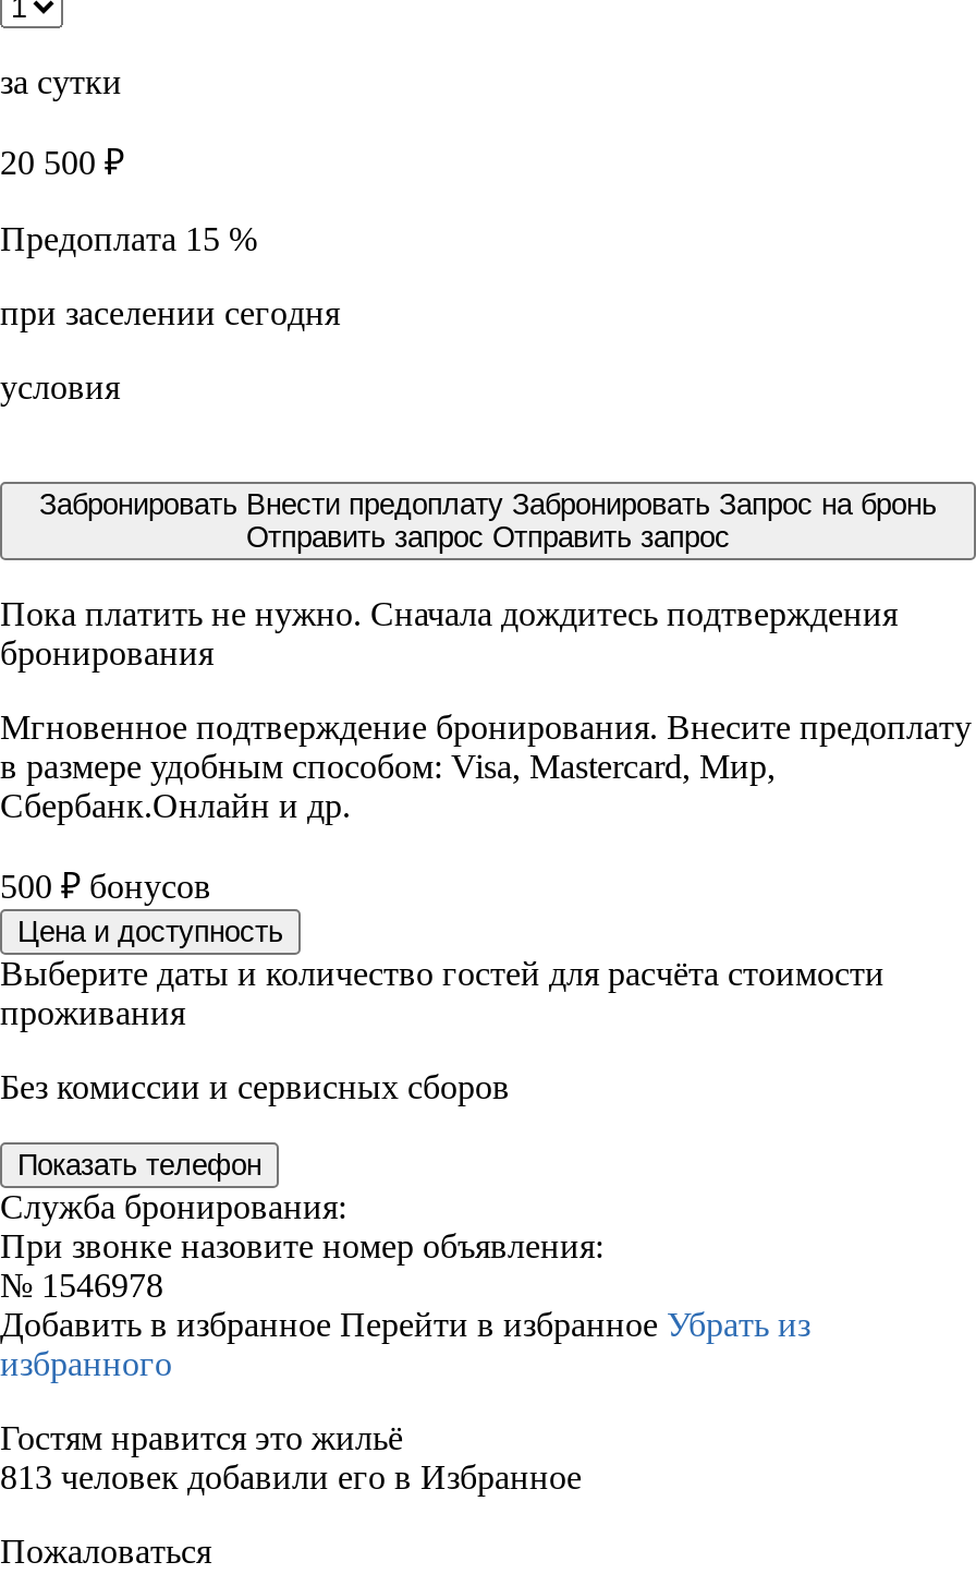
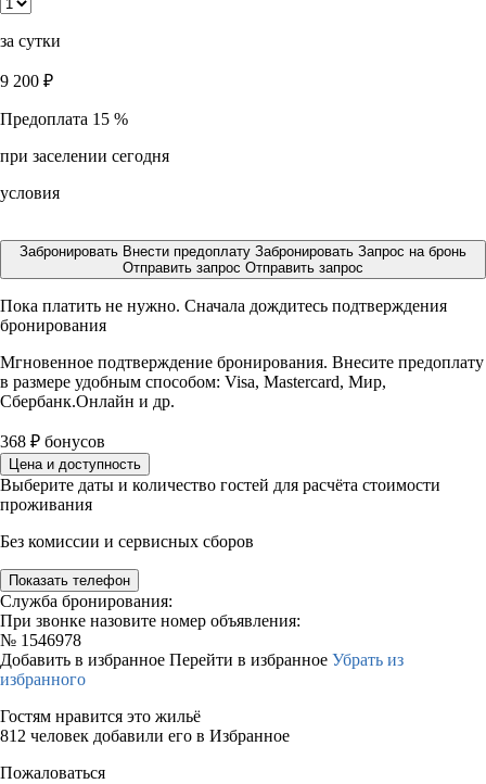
[0,144,124,181] 20 500 ₽ -> [0,72,53,90] 9 200 ₽
[0,868,211,905] 500 ₽ бонусов -> [0,432,105,451] 368 ₽ бонусов
[0,1458,582,1496] 813 человек добавили его в Избранное -> [0,726,290,745] 812 человек добавили его в Избранное

